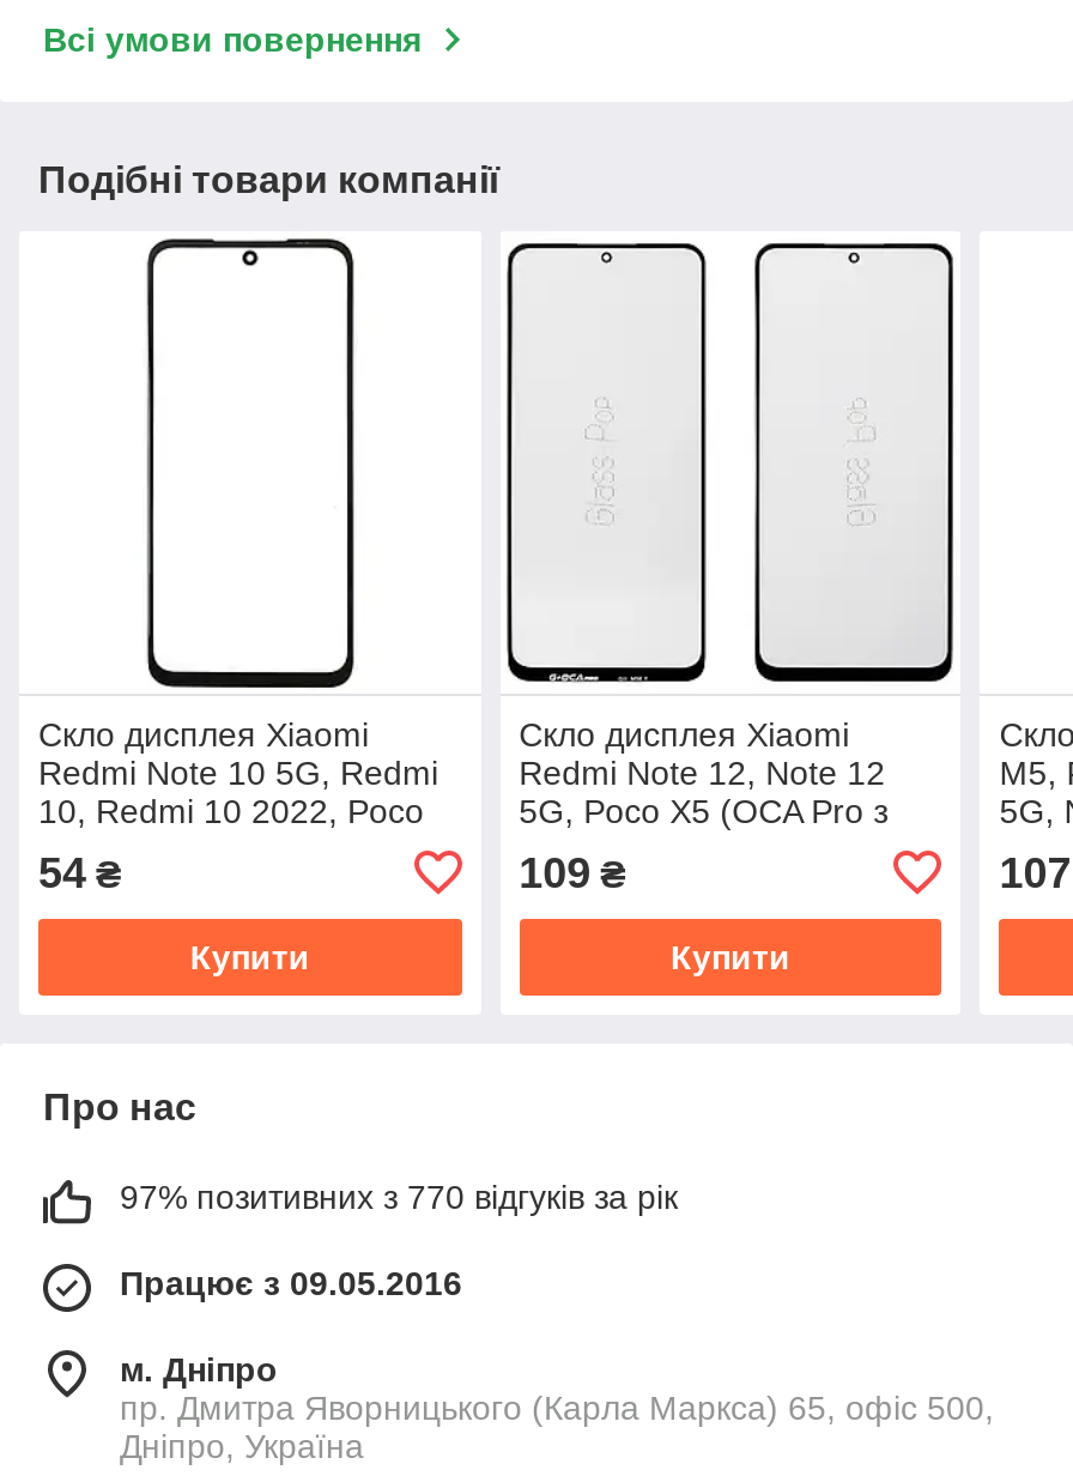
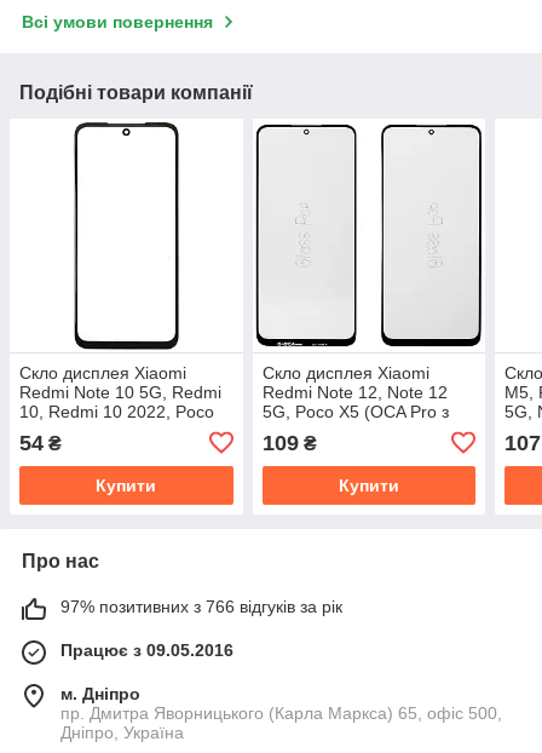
[120,1177,678,1216] 97% позитивних з 770 відгуків за рік -> [60,597,342,616] 97% позитивних з 766 відгуків за рік

